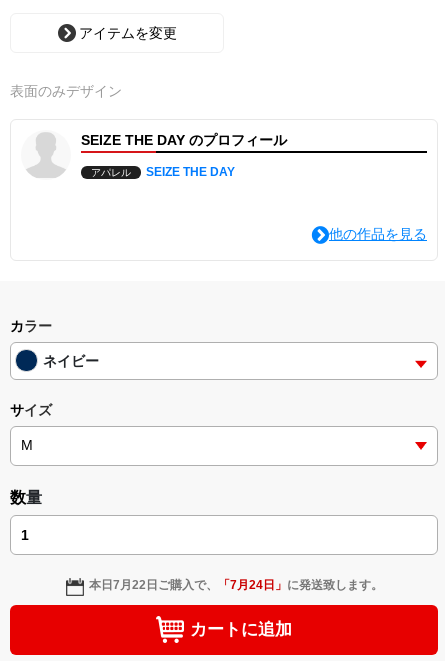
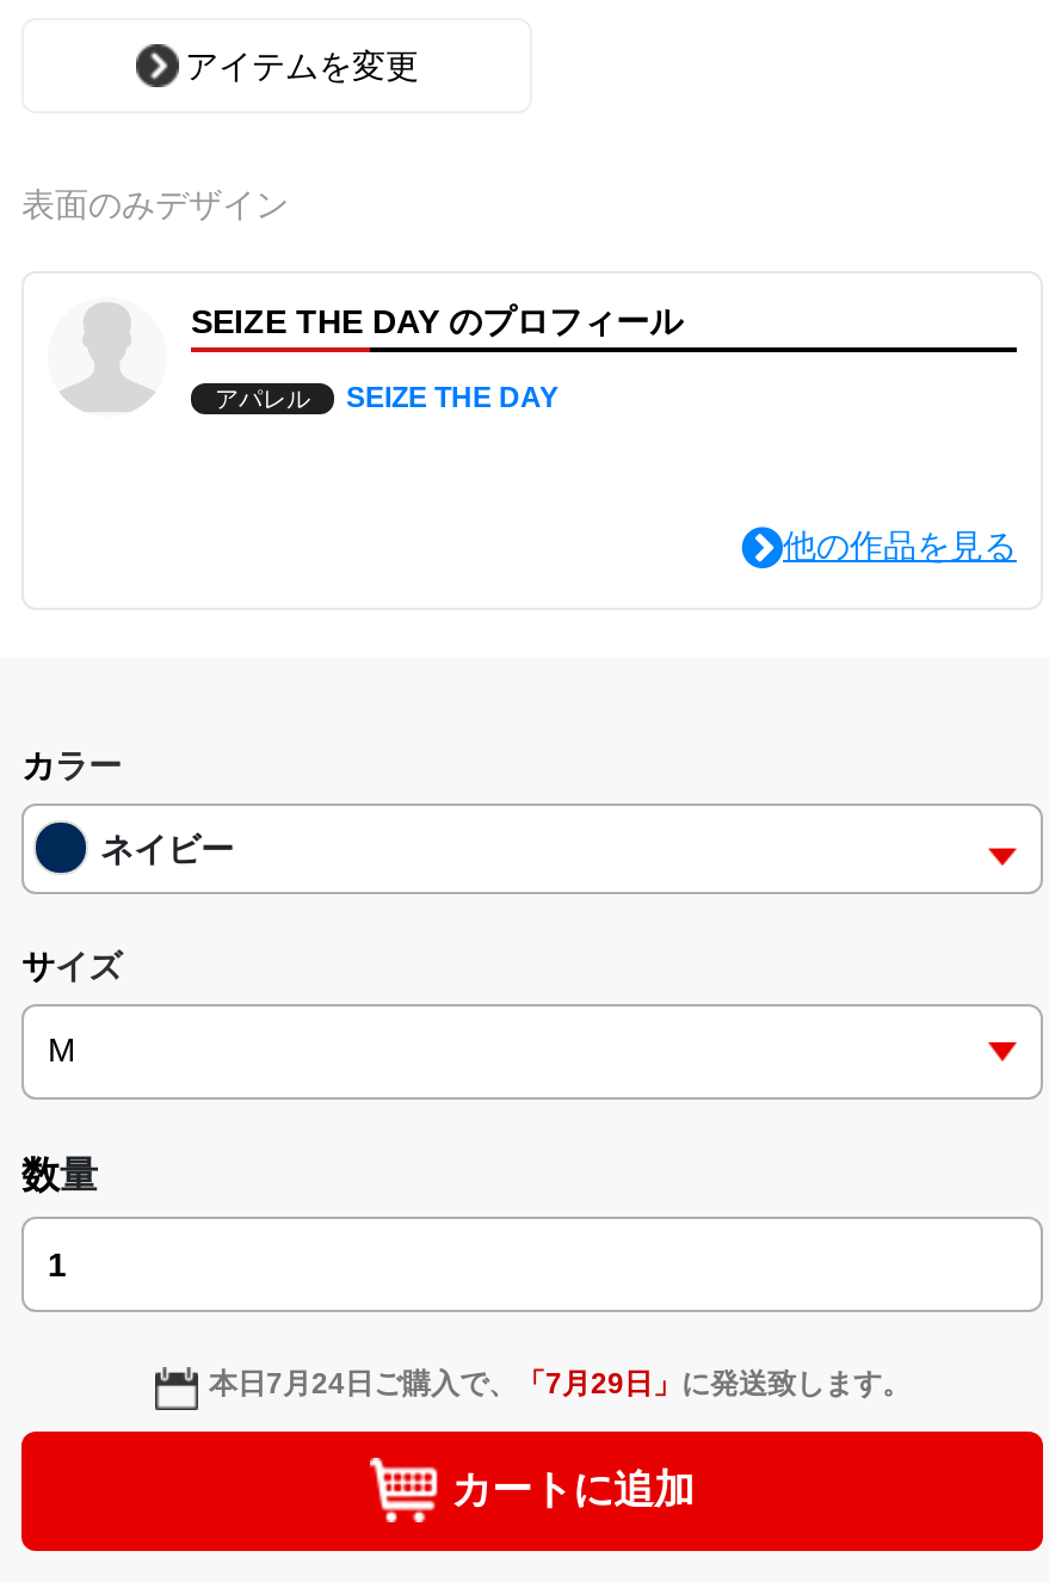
[88,578,382,592] 本日7月22日ご購入で、「7月24日」に発送致します。 -> [209,1366,911,1400] 本日7月24日ご購入で、「7月29日」に発送致します。

